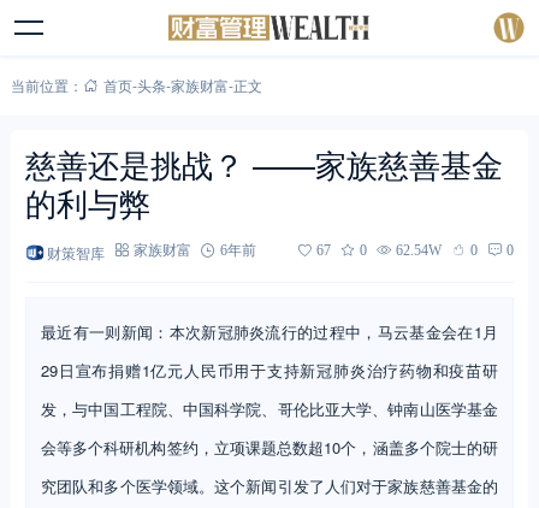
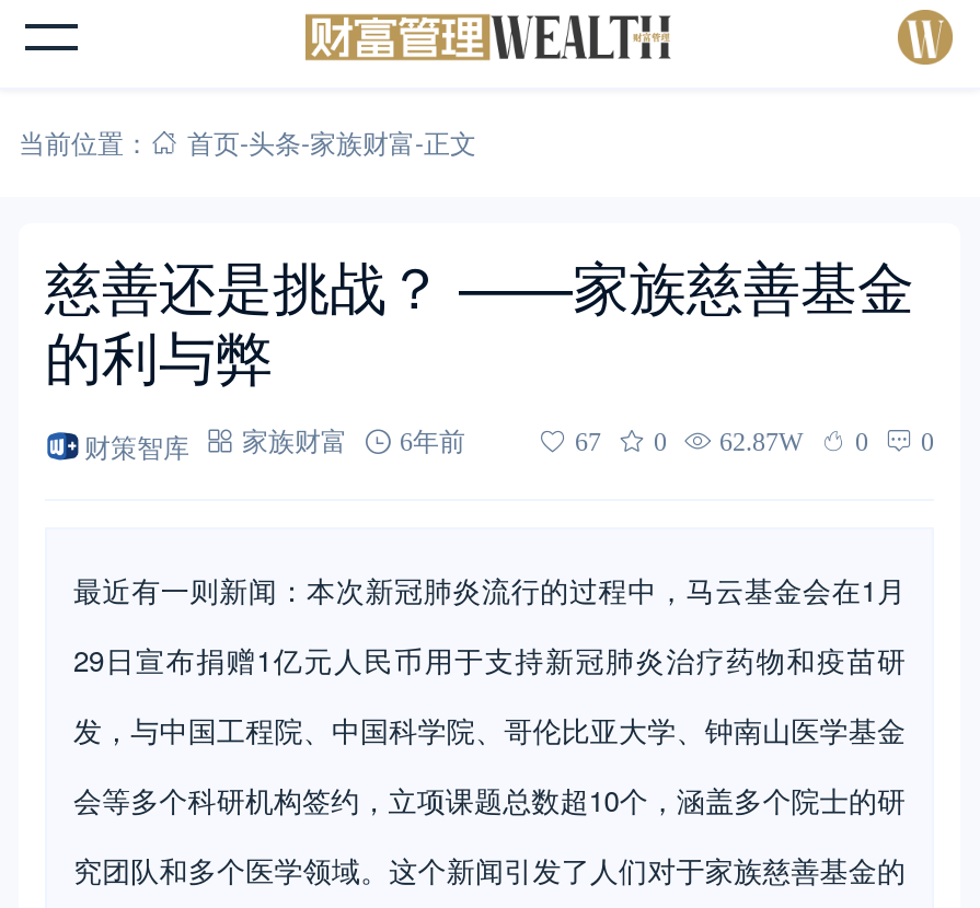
[316,242,514,258] 67 0 62.54W 0 0 -> [575,427,934,455] 67 0 62.87W 0 0

